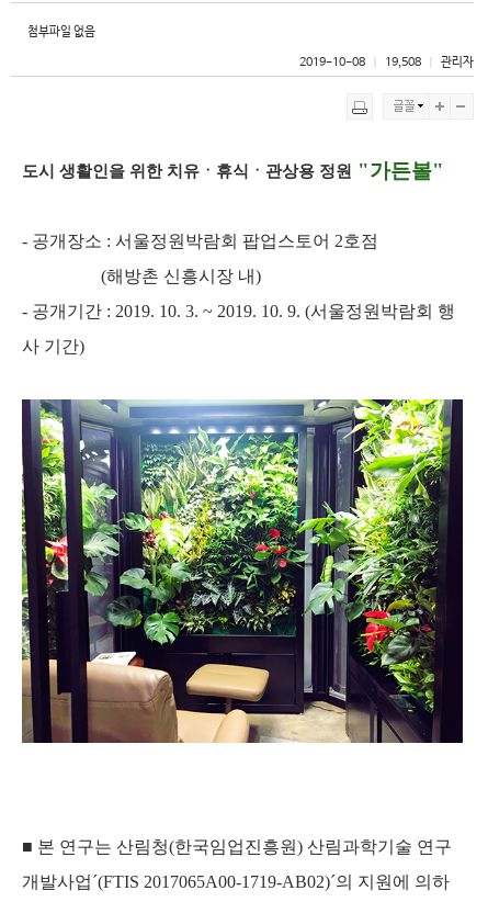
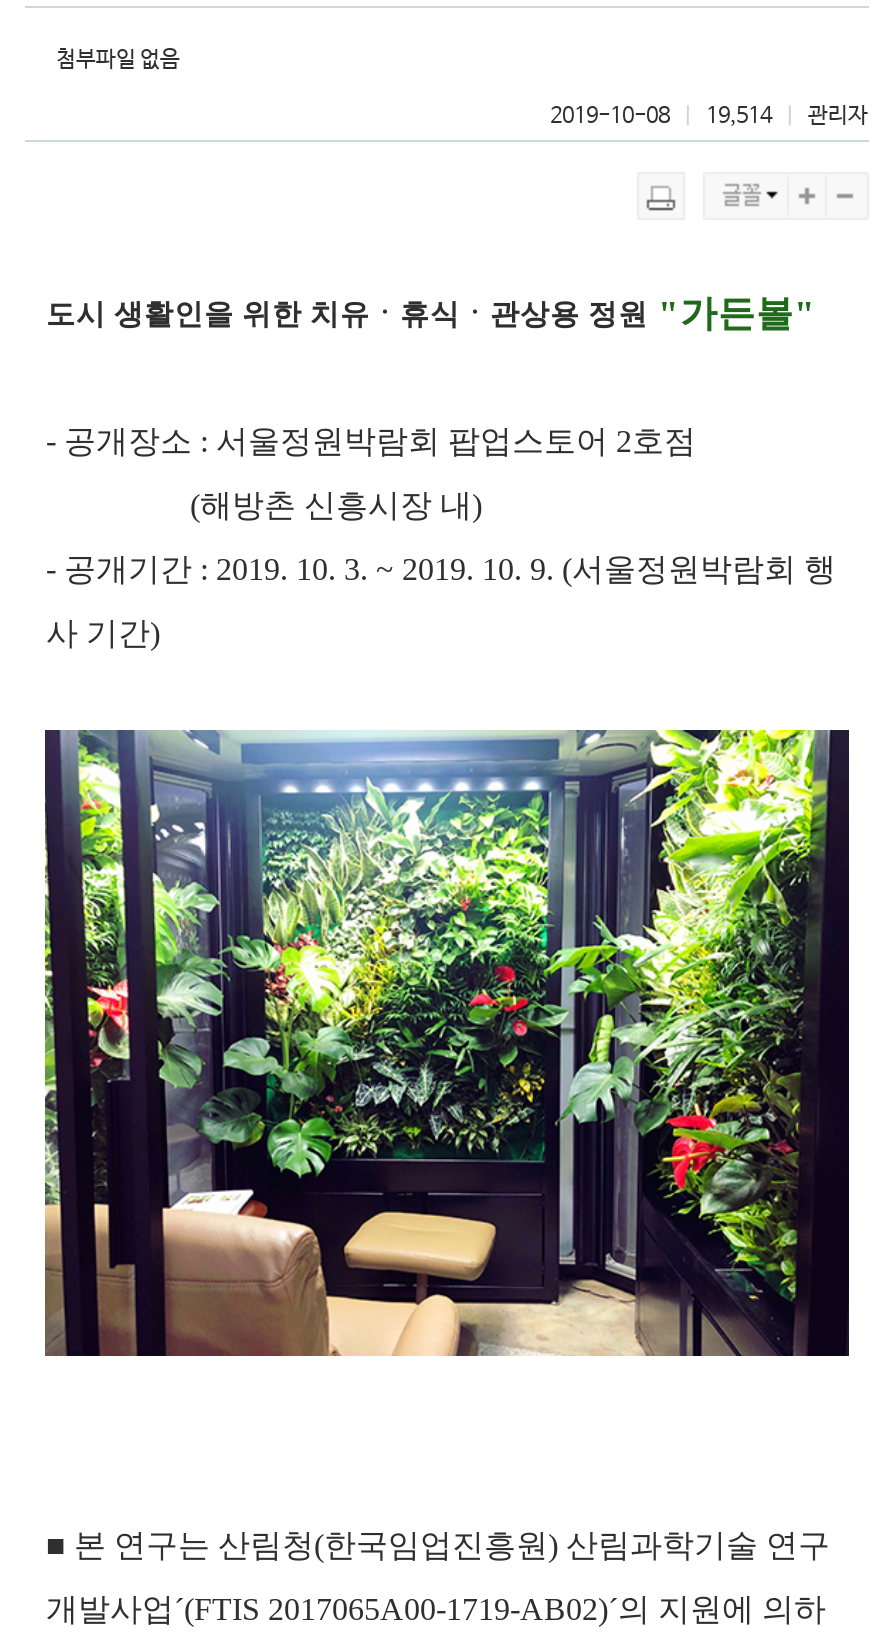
[299,56,473,69] 2019-10-08 ㅣ 19,508 ㅣ 관리자 -> [550,104,868,128] 2019-10-08 ㅣ 19,514 ㅣ 관리자

